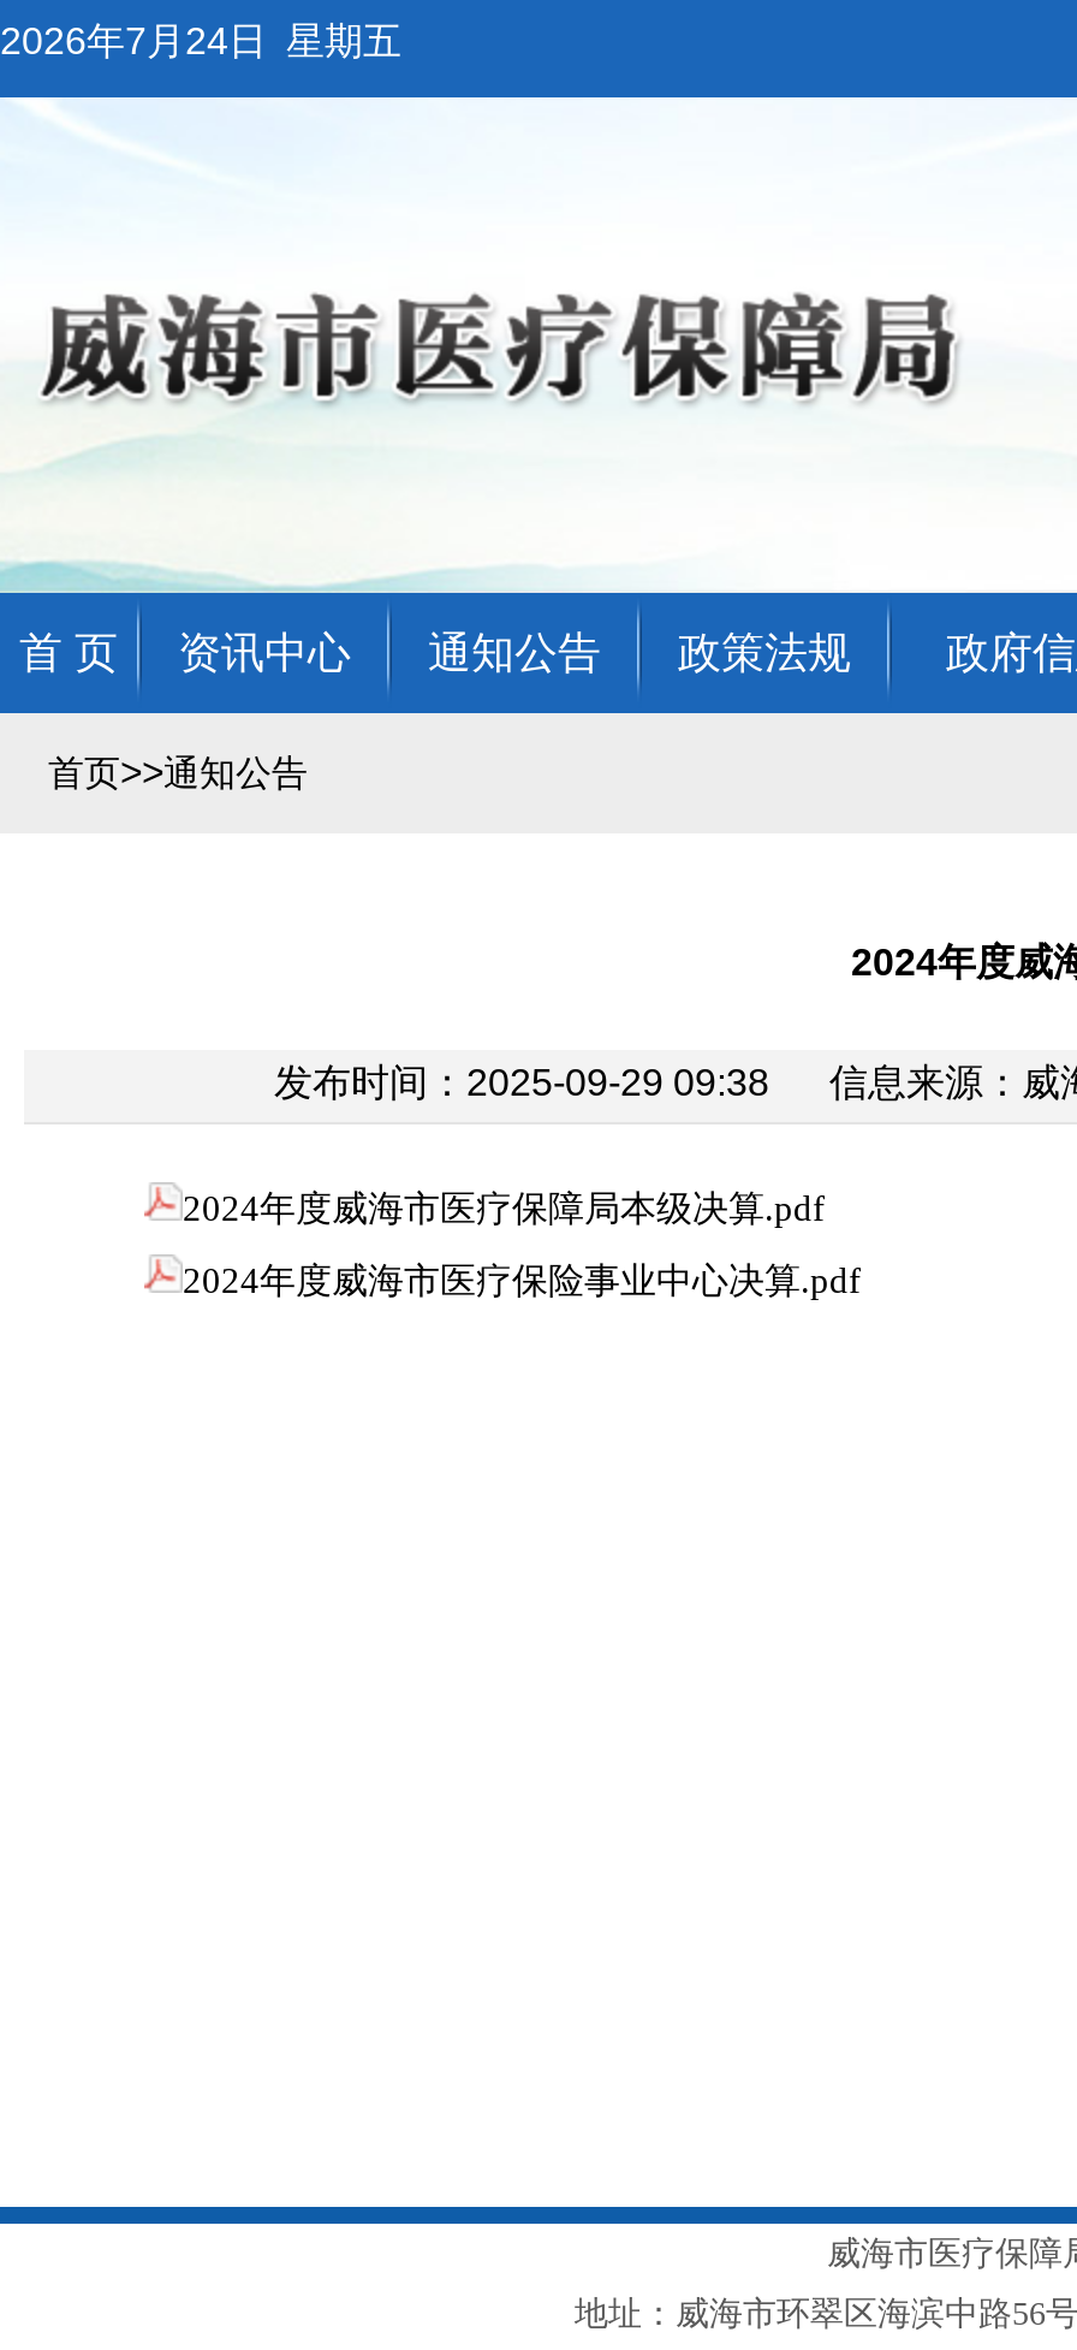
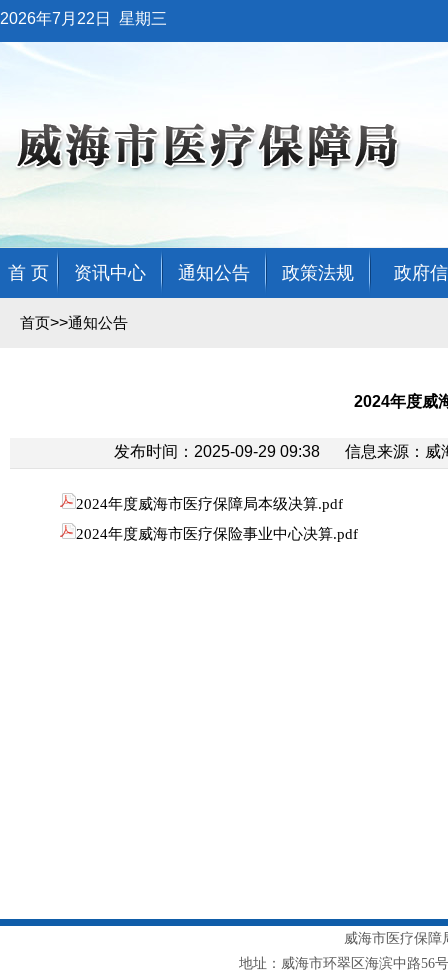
[0,20,401,61] 2026年7月24日星期五 -> [0,10,167,27] 2026年7月22日星期三

